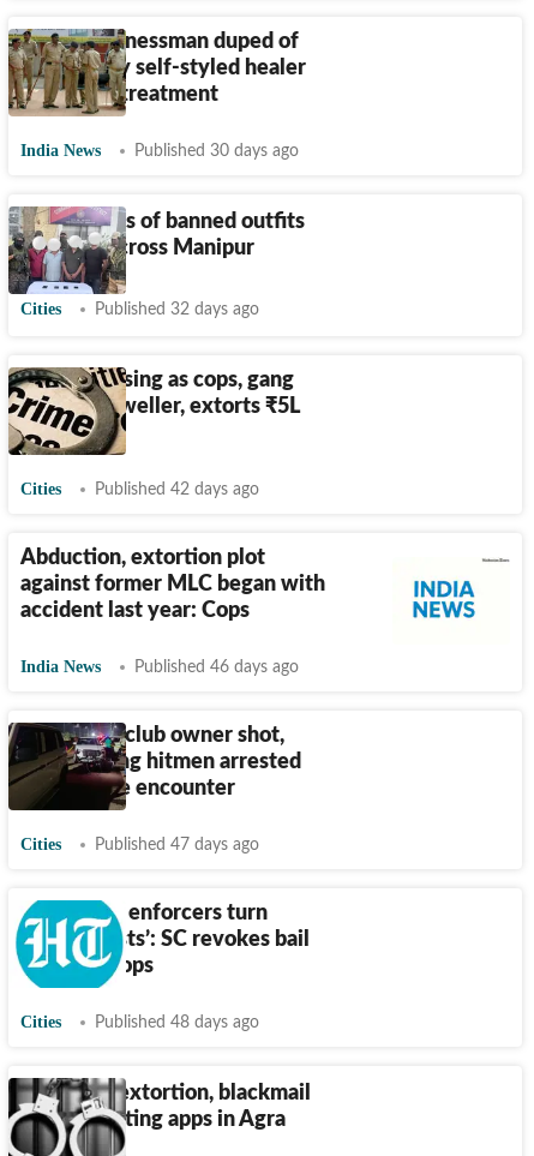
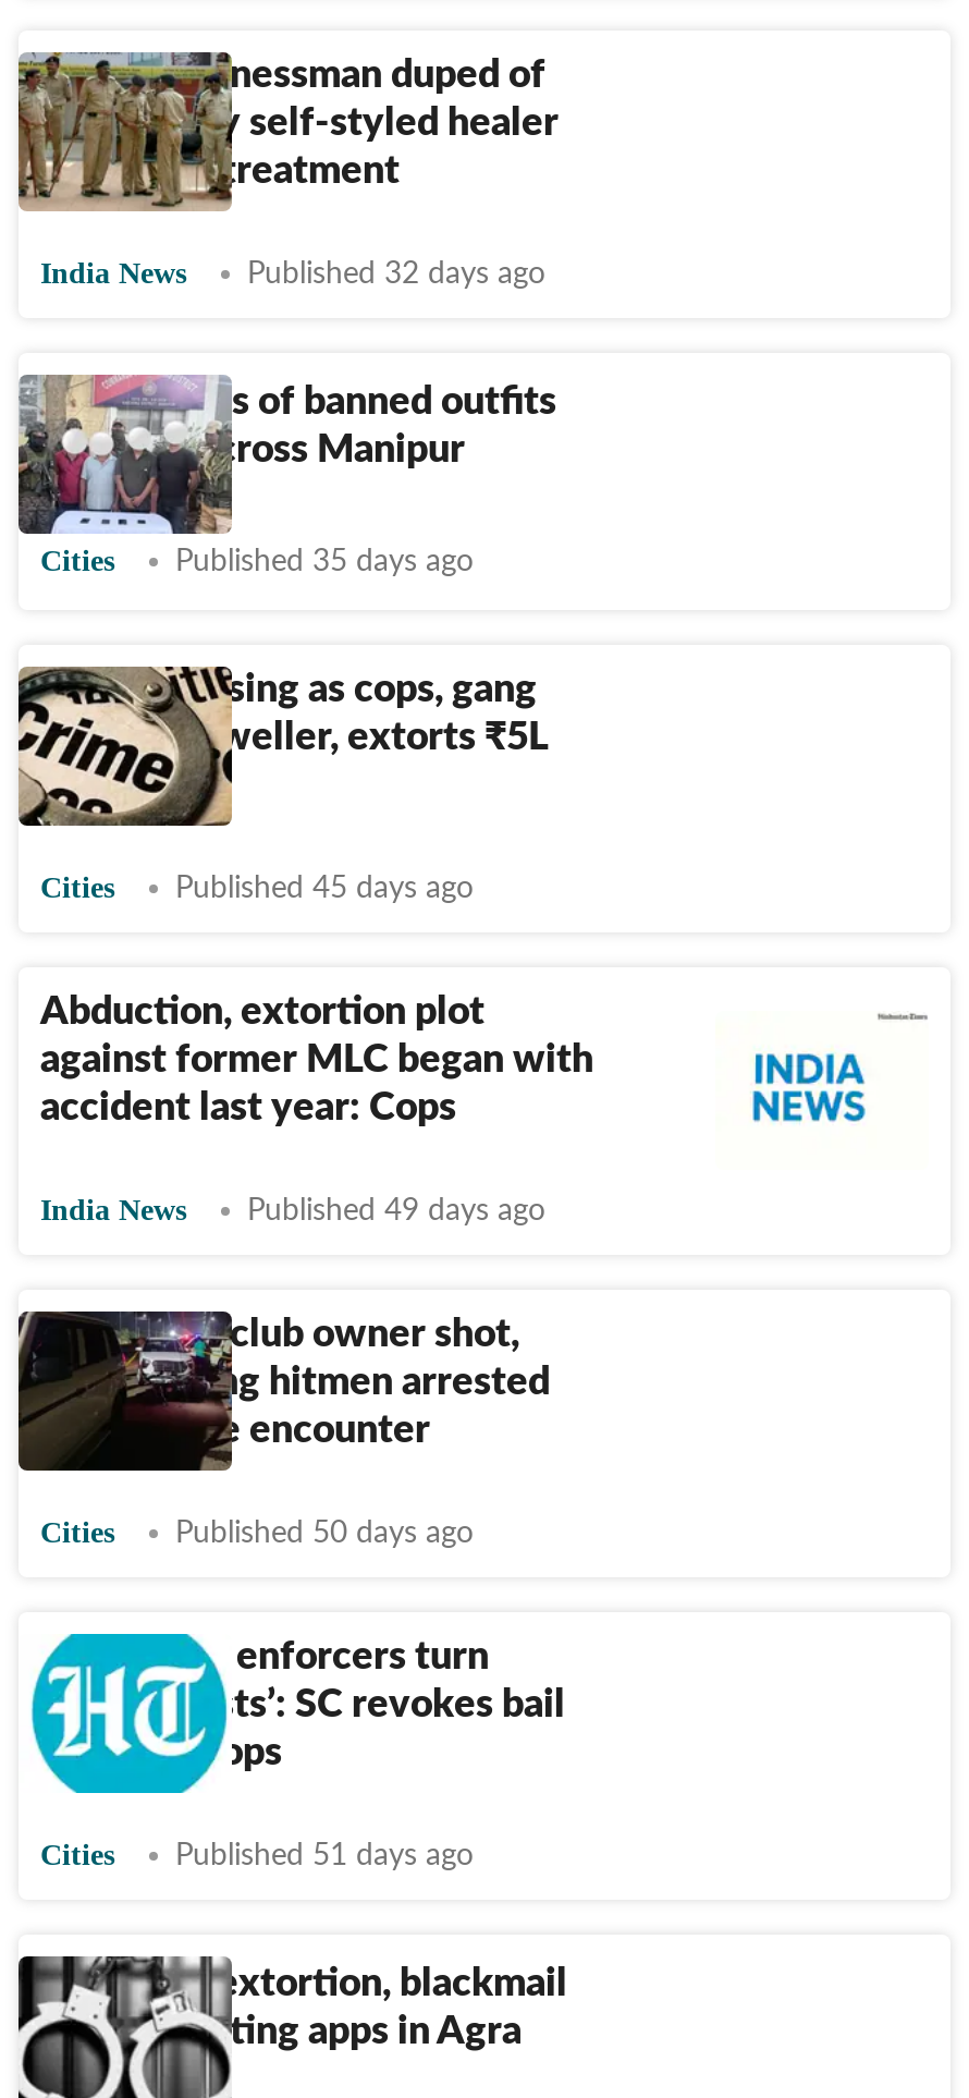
[134,143,299,160] Published 30 days ago -> none
moved [95,301,259,318] -> [247,259,545,290]: Published 32 days ago
none -> [175,547,474,577] Published 35 days ago
[95,481,259,498] Published 42 days ago -> [175,874,474,904] Published 45 days ago
[134,659,299,676] Published 46 days ago -> [247,1196,545,1227] Published 49 days ago
[95,837,259,853] Published 47 days ago -> [175,1518,474,1549] Published 50 days ago
[95,1014,259,1031] Published 48 days ago -> [175,1841,474,1871] Published 51 days ago

